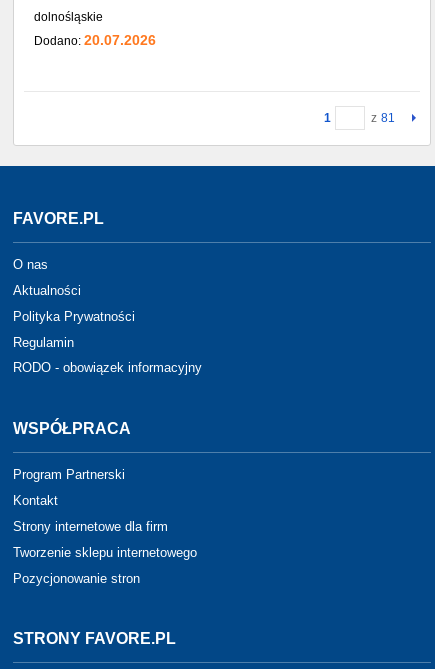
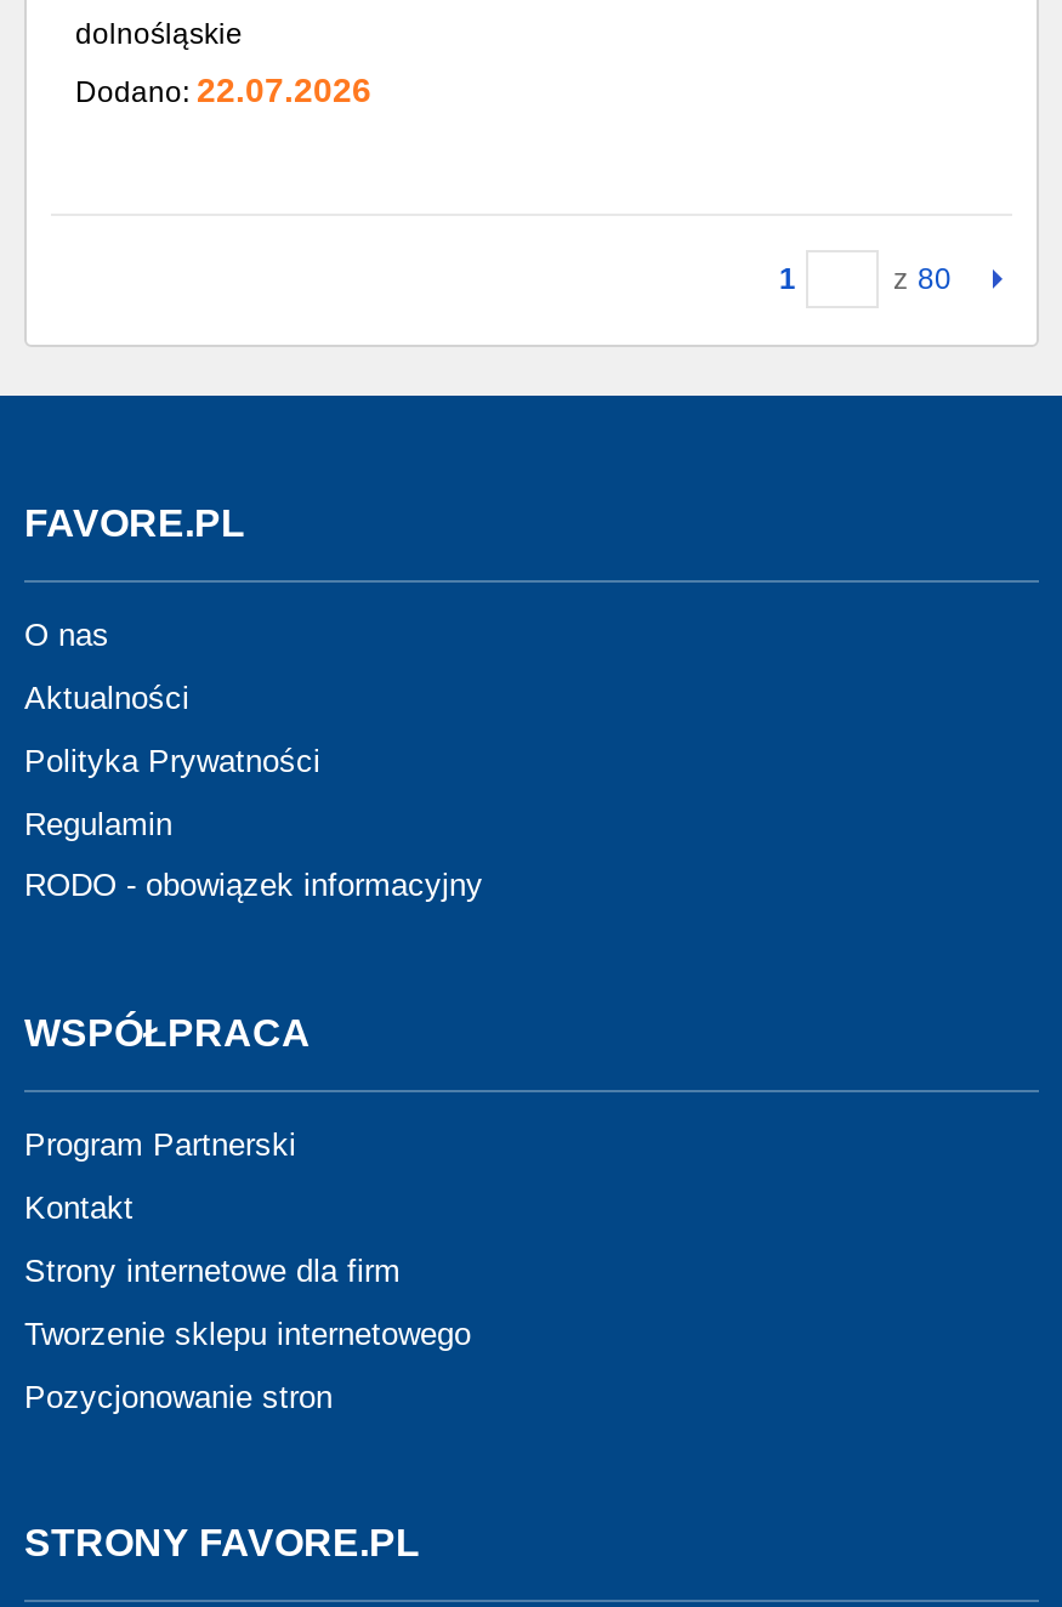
[34,32,156,48] Dodano: 20.07.2026 -> [75,70,371,109] Dodano: 22.07.2026
[368,111,395,125] z 81 -> [886,262,952,296] z 80

